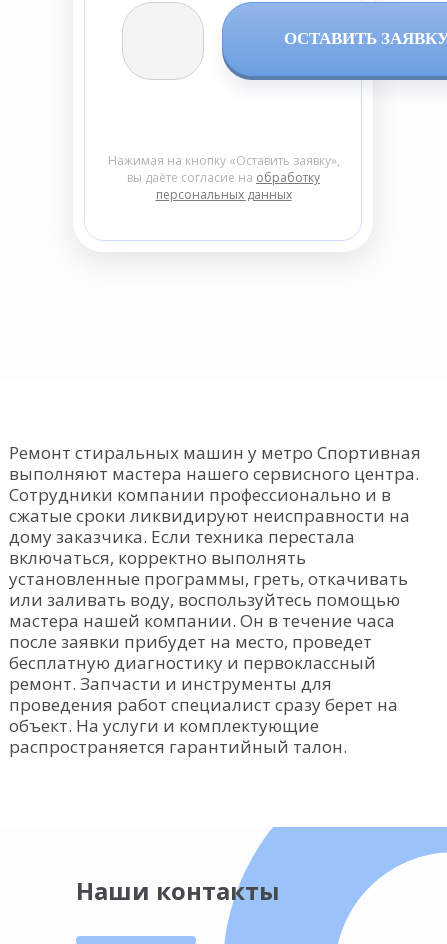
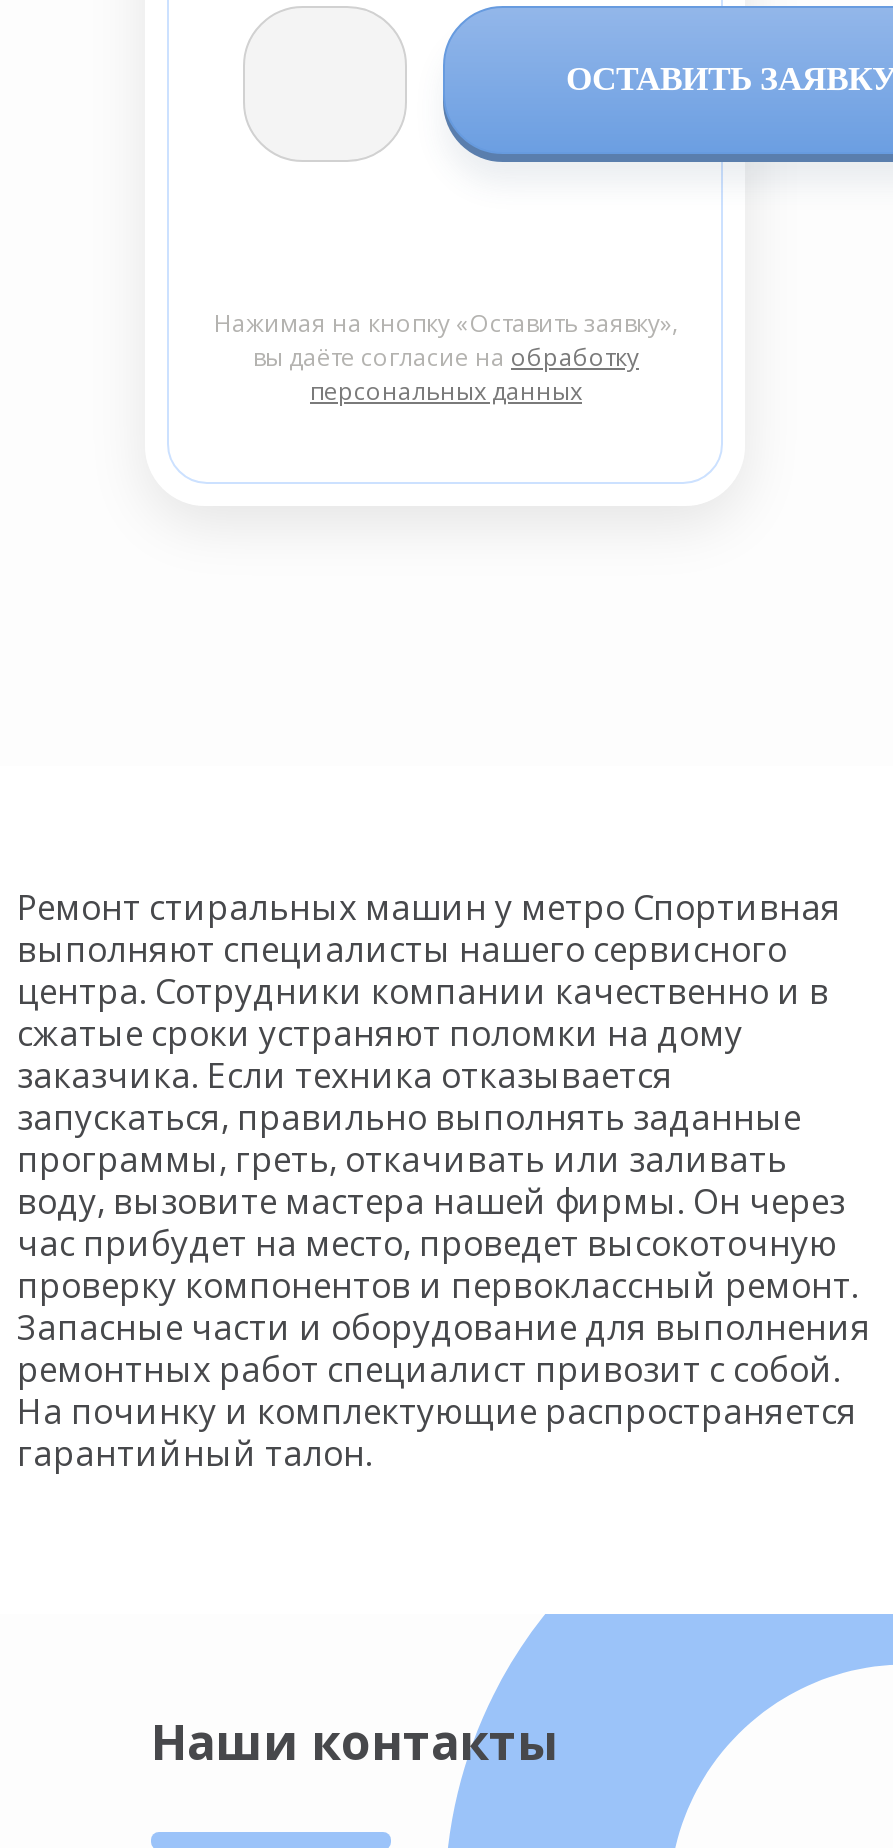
[9,462,419,758] выполняют мастера нашего сервисного центра. | Сотрудники компании профессионально и в | сжатые сроки ликвидируют неисправности на | дому заказчика. Если техника перестала | включаться, корректно выполнять | установленные программы, греть, откачивать | или заливать воду, воспользуйтесь помощью | мастера нашей компании. Он в течение часа | после заявки прибудет на место, проведет | бесплатную диагностику и первоклассный | ремонт. Запчасти и инструменты для | проведения работ специалист сразу берет на | объект. На услуги и комплектующие | распространяется гарантийный талон. -> [17,926,871,1476] выполняют специалисты нашего сервисного | центра. Сотрудники компании качественно и в | сжатые сроки устраняют поломки на дому | заказчика. Если техника отказывается | запускаться, правильно выполнять заданные | программы, греть, откачивать или заливать | воду, вызовите мастера нашей фирмы. Он через | час прибудет на место, проведет высокоточную | проверку компонентов и первоклассный ремонт. | Запасные части и оборудование для выполнения | ремонтных работ специалист привозит с собой. | На починку и комплектующие распространяется | гарантийный талон.

